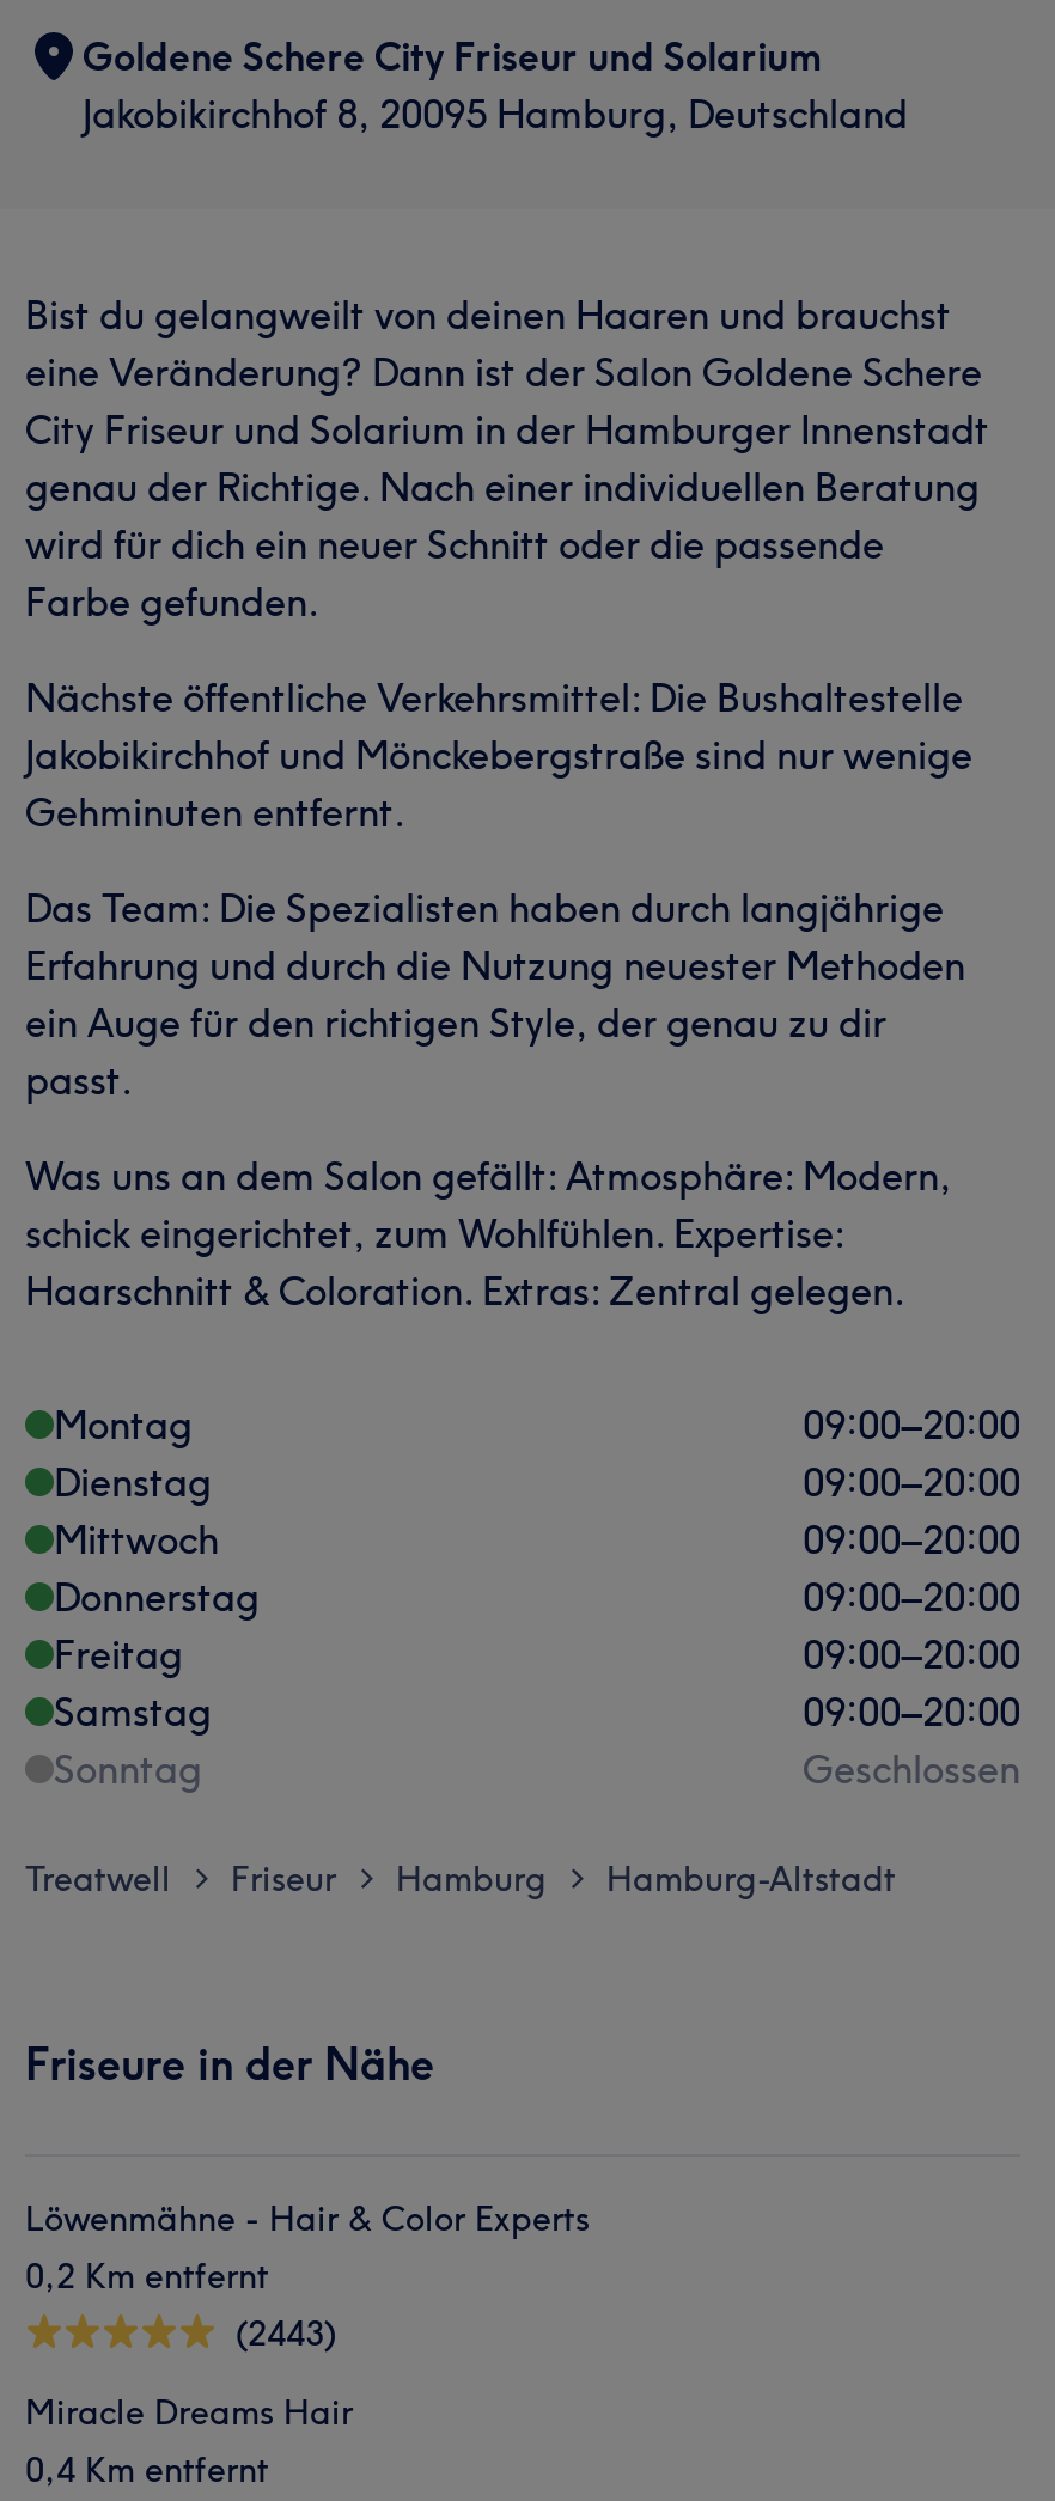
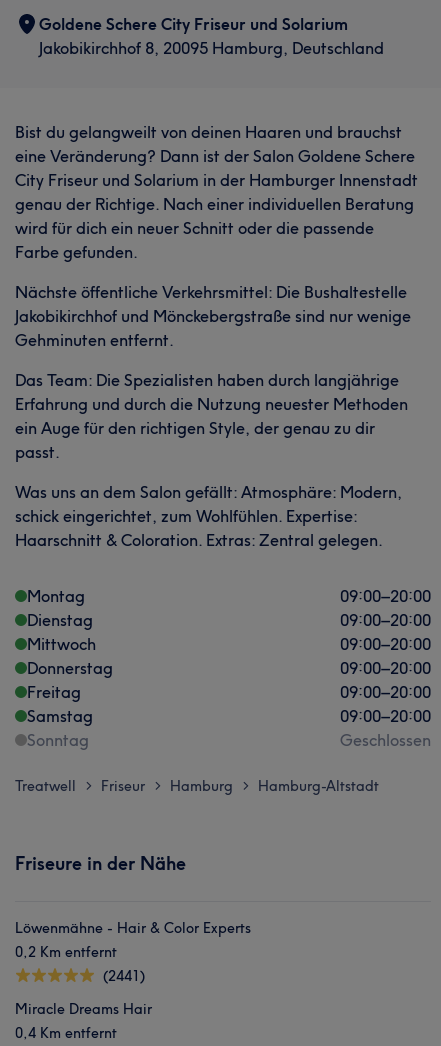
[236,2312,336,2355] (2443) -> [103,967,145,985] (2441)

